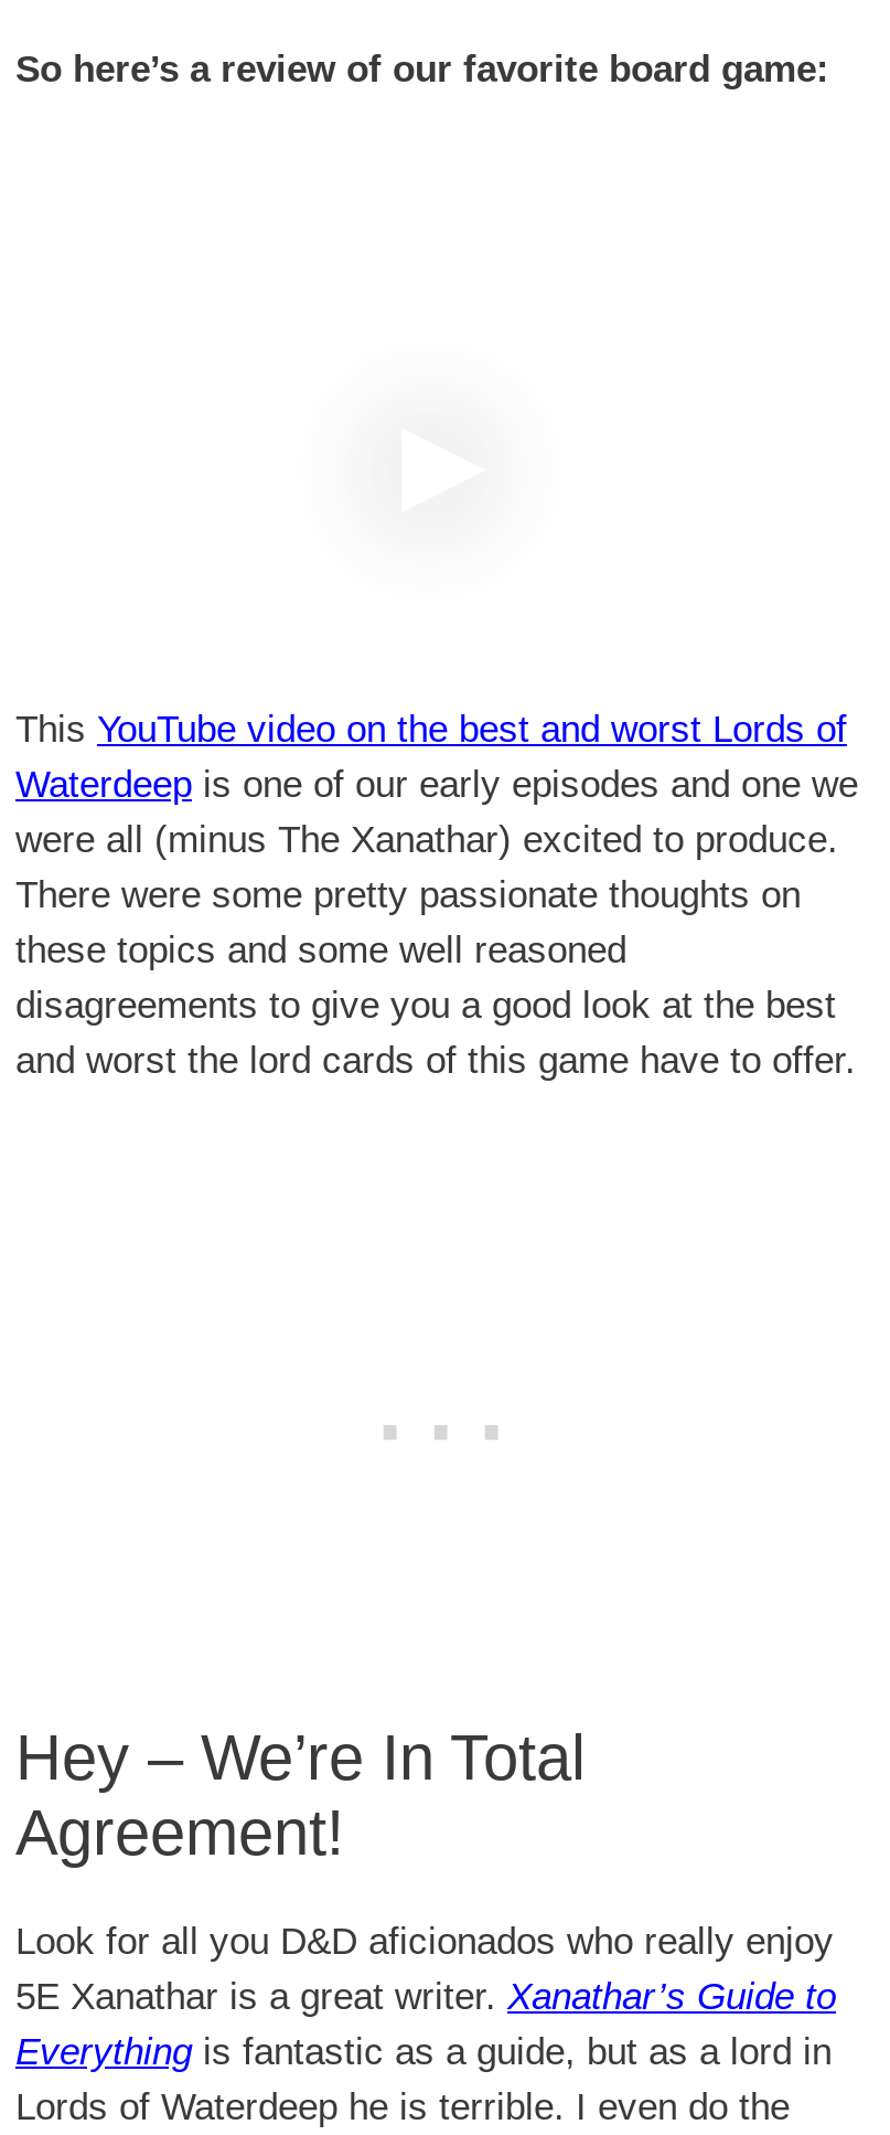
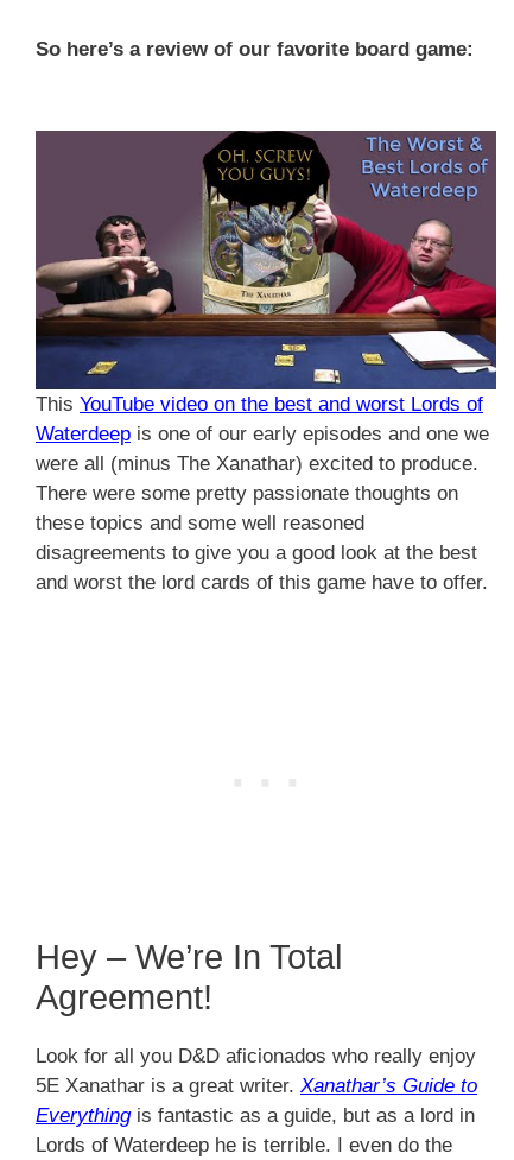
none -> [34,129,497,391] [image]

